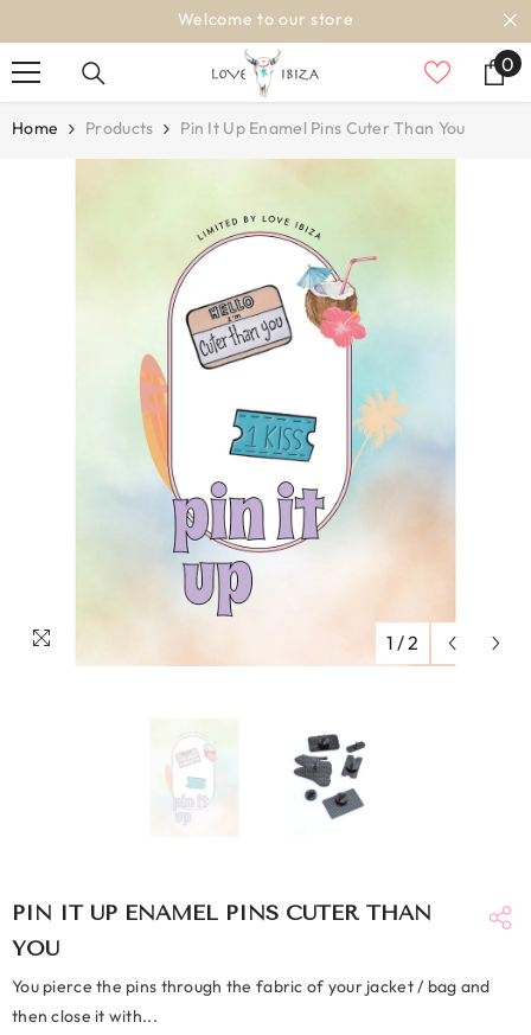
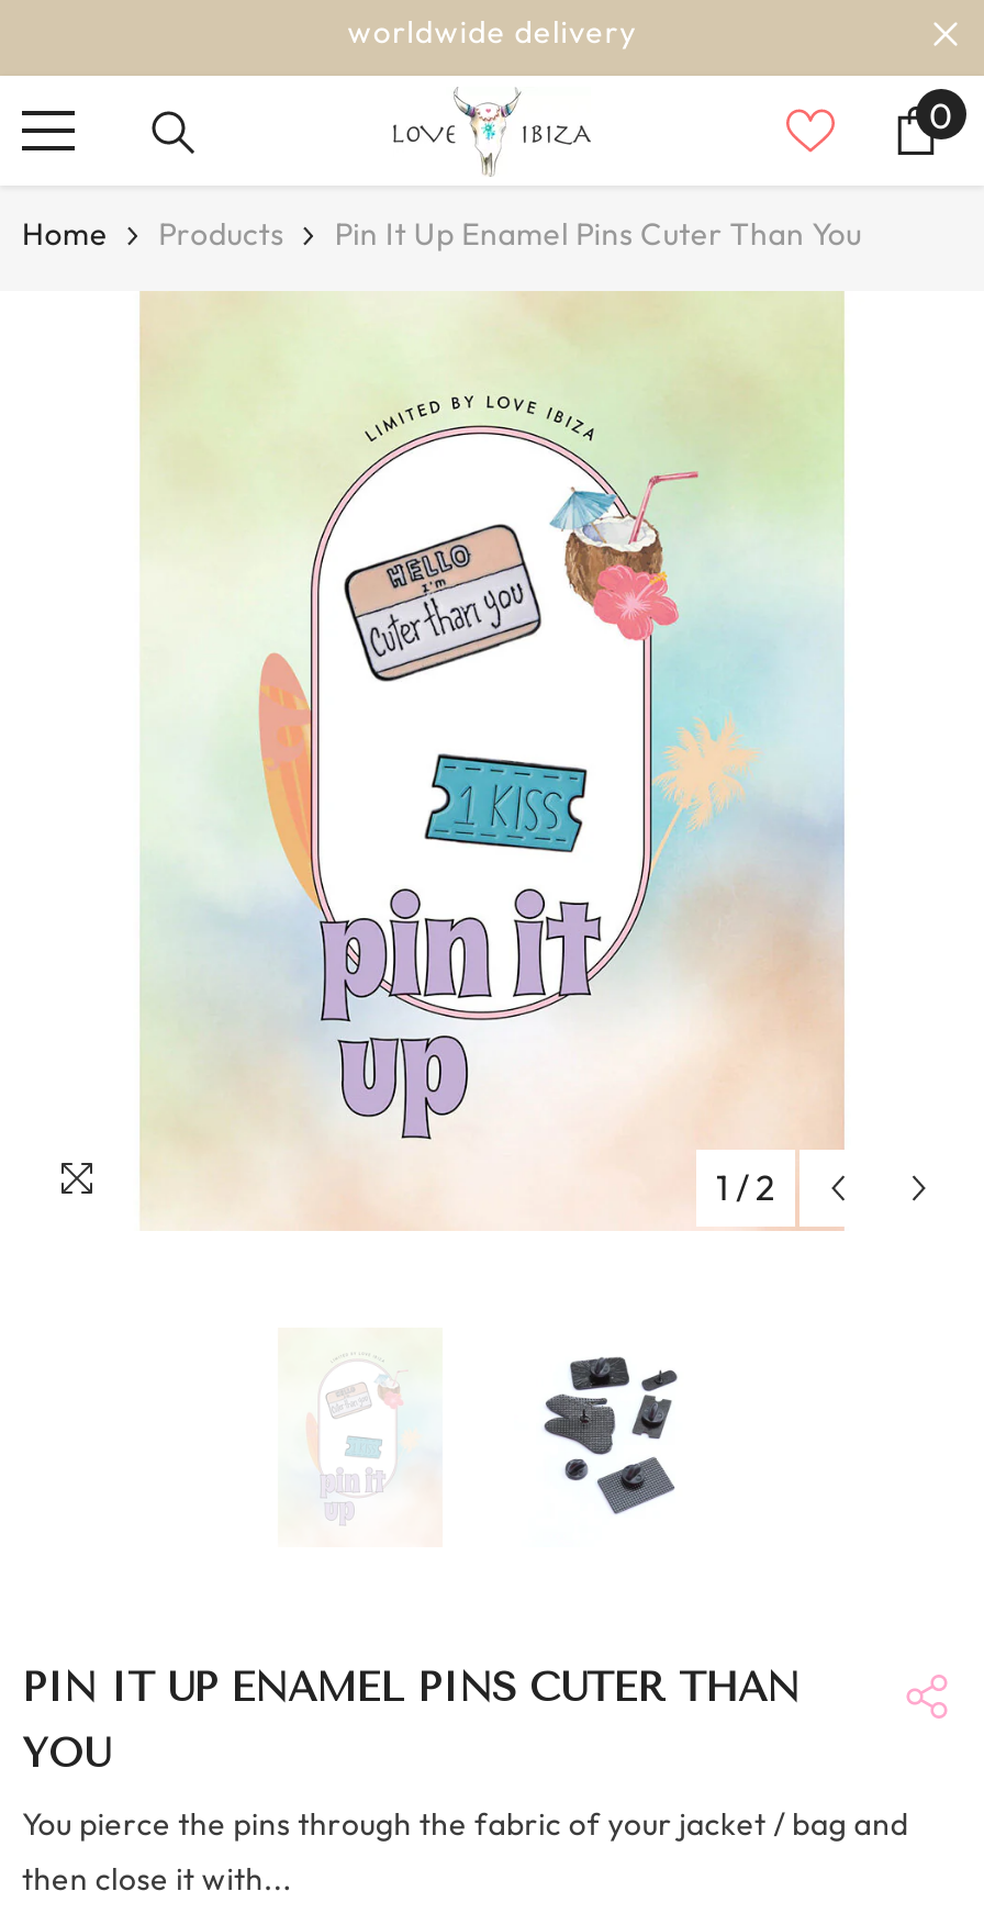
[177,8,354,30] Welcome to our store -> [347,12,637,52] worldwide delivery

